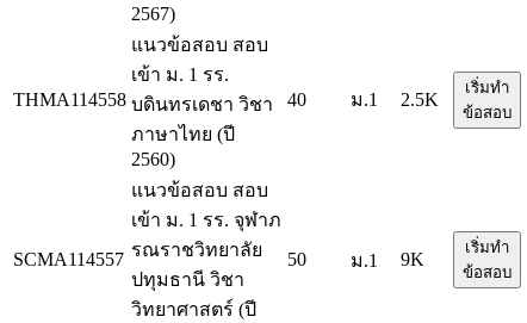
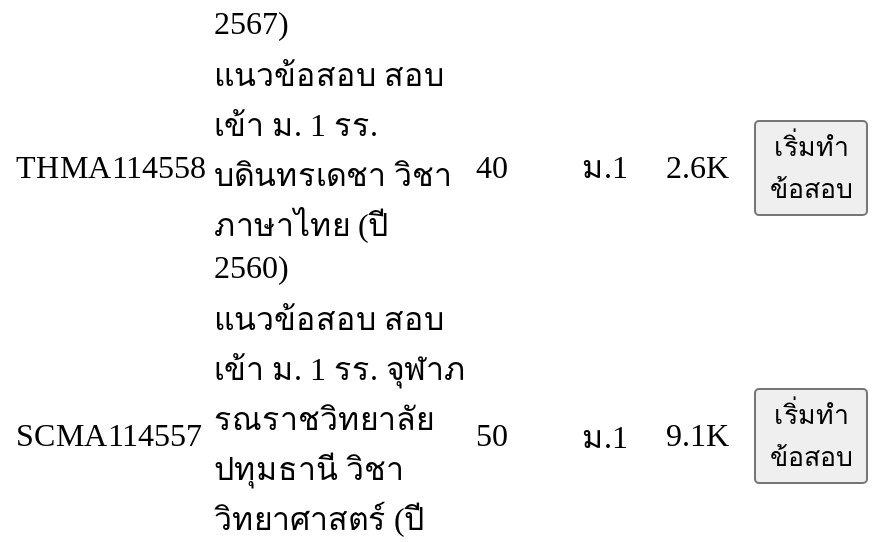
[351,89,439,110] ม.1 2.5K -> [582,150,730,184] ม.1 2.6K
[351,249,424,271] ม.1 9K -> [582,418,730,454] ม.1 9.1K

